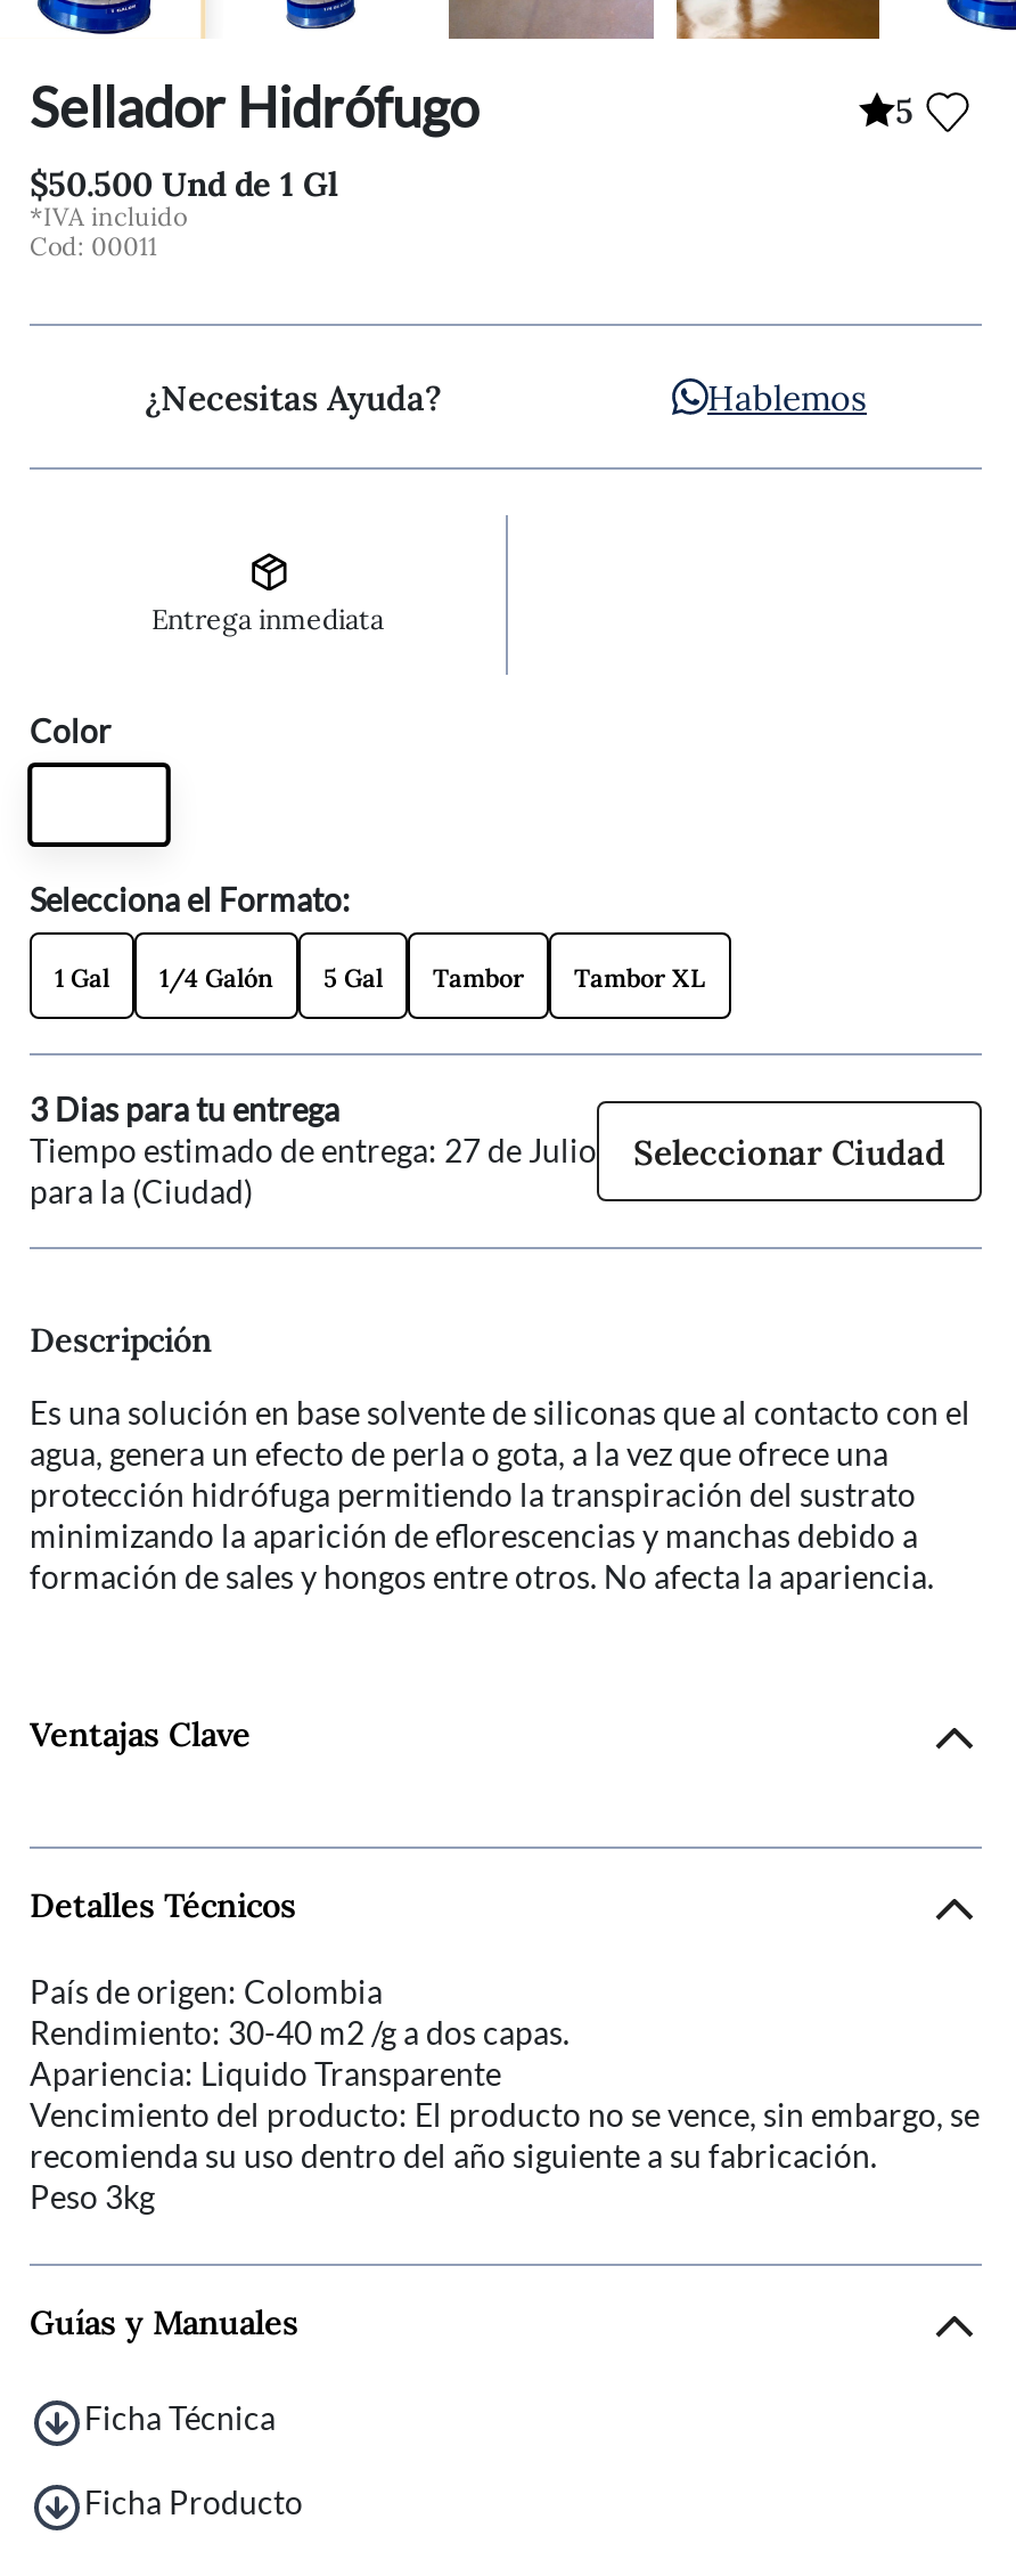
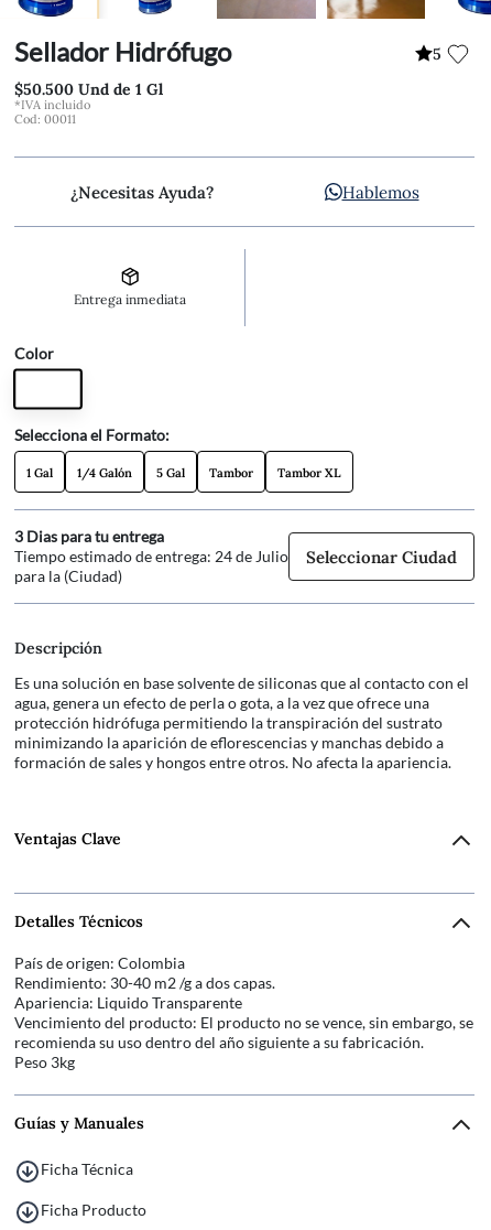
[30,1132,597,1168] Tiempo estimado de entrega: 27 de Julio -> [14,547,288,565] Tiempo estimado de entrega: 24 de Julio

